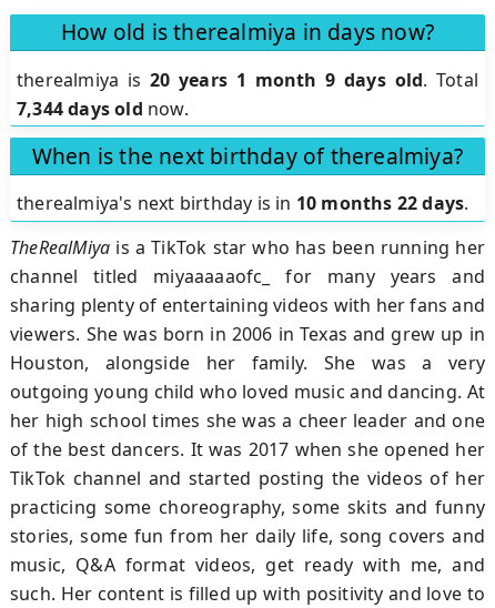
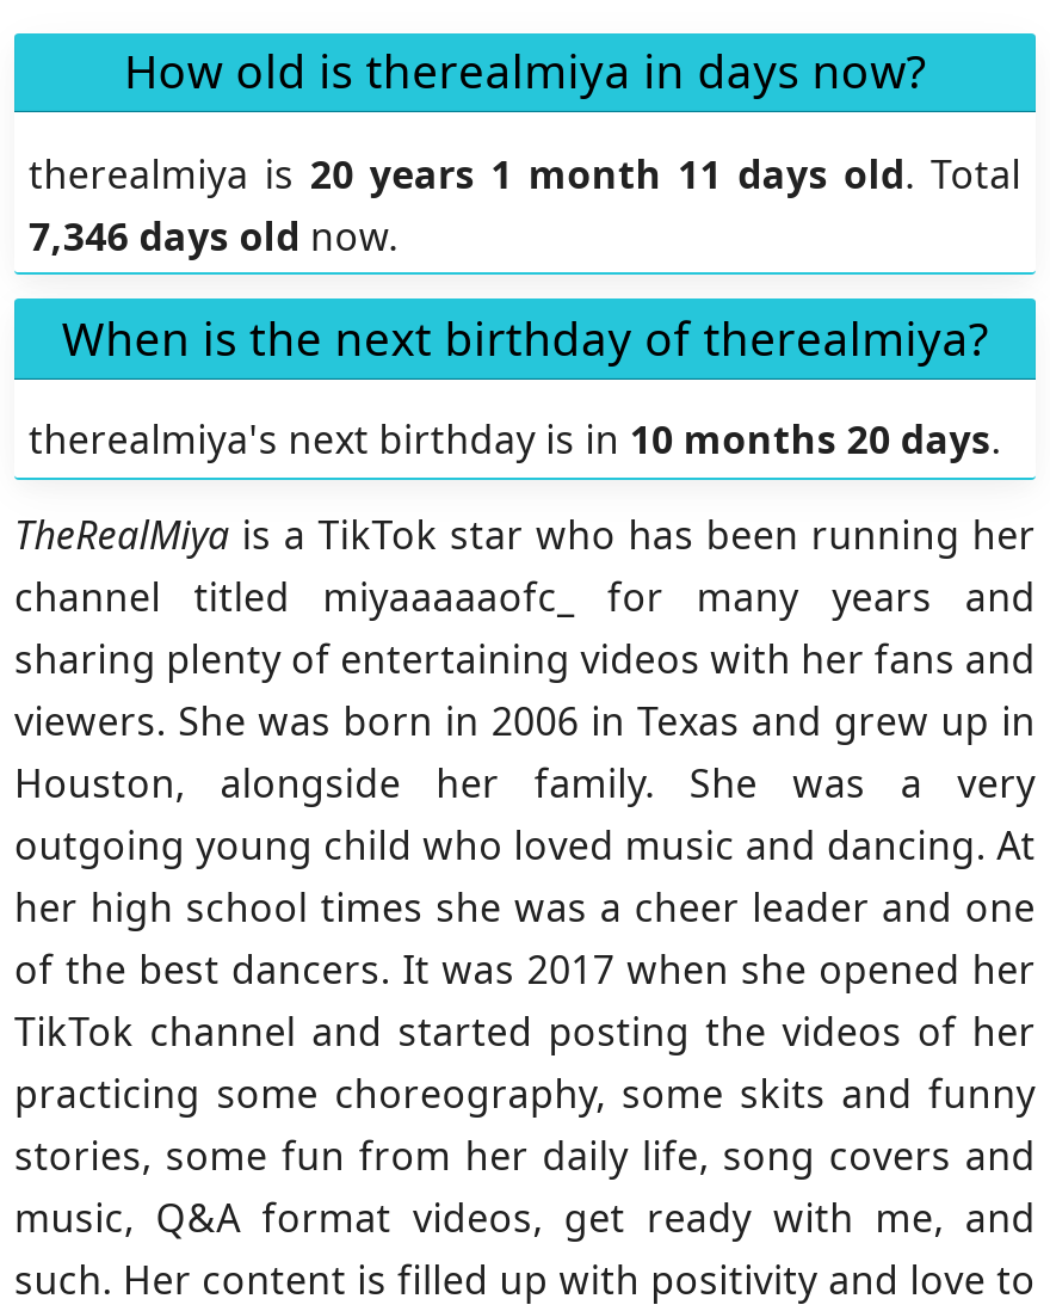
[17,67,478,92] therealmiya is 20 years 1 month 9 days old. Total -> [29,147,1021,200] therealmiya is 20 years 1 month 11 days old. Total
[17,96,188,121] 7,344 days old now. -> [29,209,398,262] 7,346 days old now.
[17,191,469,215] therealmiya's next birthday is in 10 months 22 days. -> [29,414,1001,466] therealmiya's next birthday is in 10 months 20 days.

